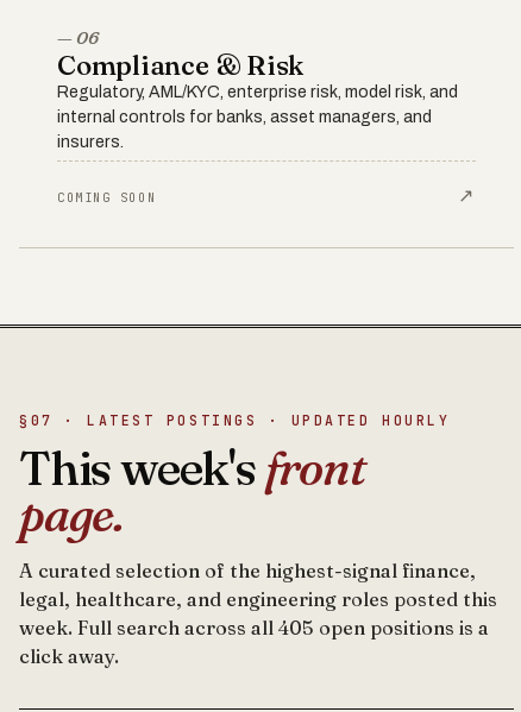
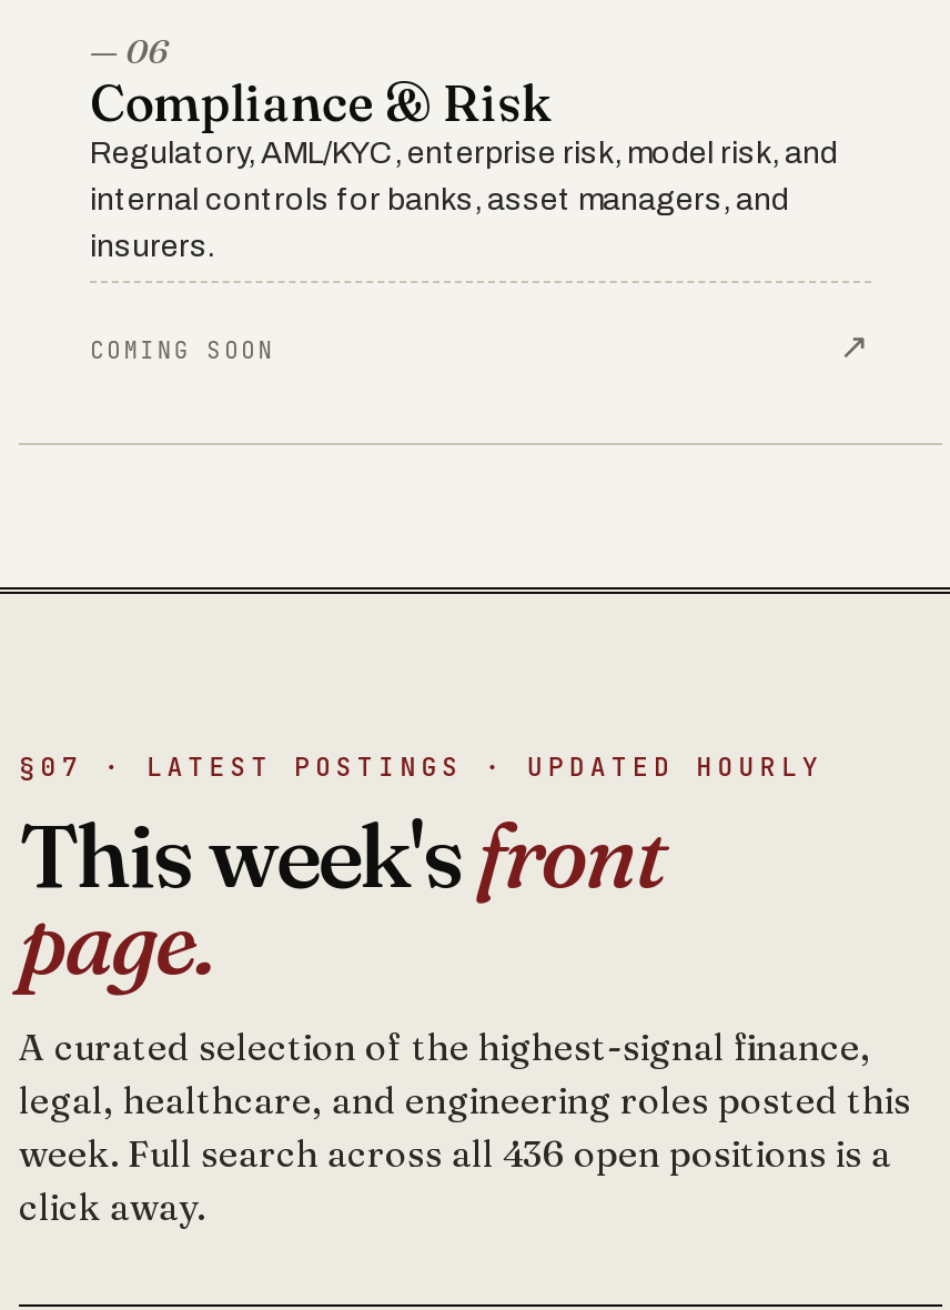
[19,616,489,640] week. Full search across all 405 open positions is a -> [19,1131,891,1176] week. Full search across all 436 open positions is a

